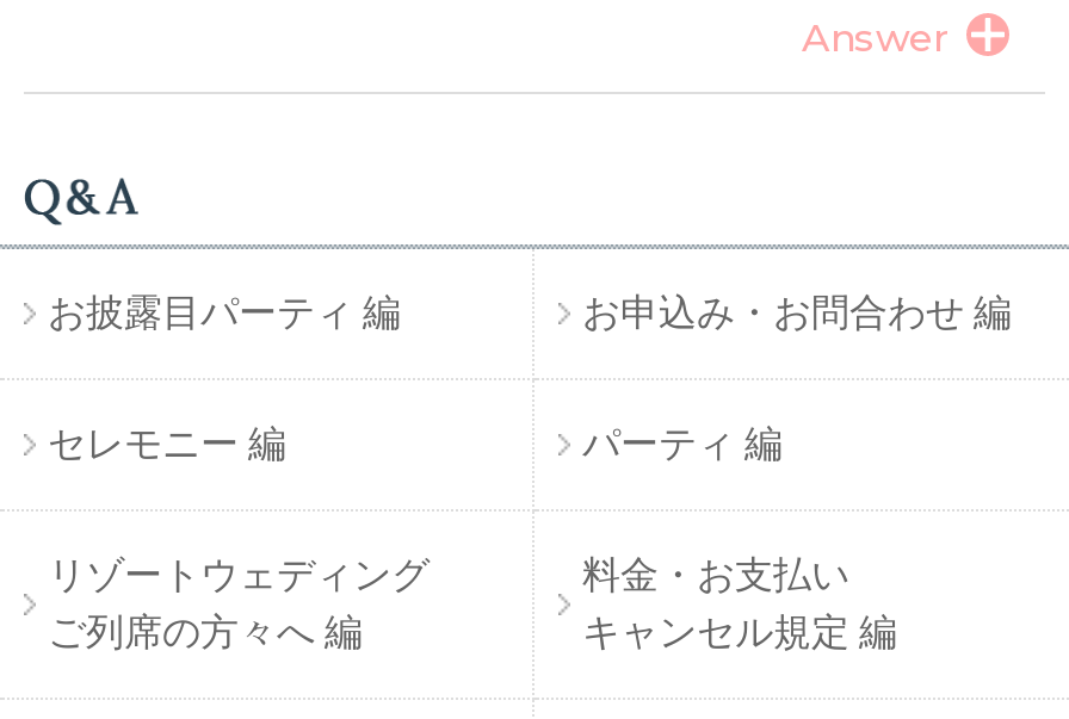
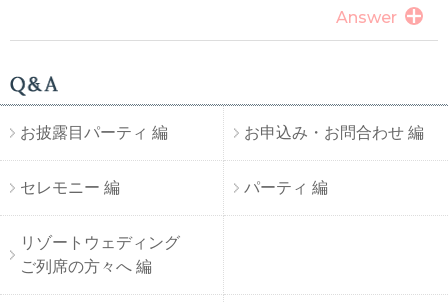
[582,554,897,652] 料金・お支払い | キャンセル規定 編 -> none

